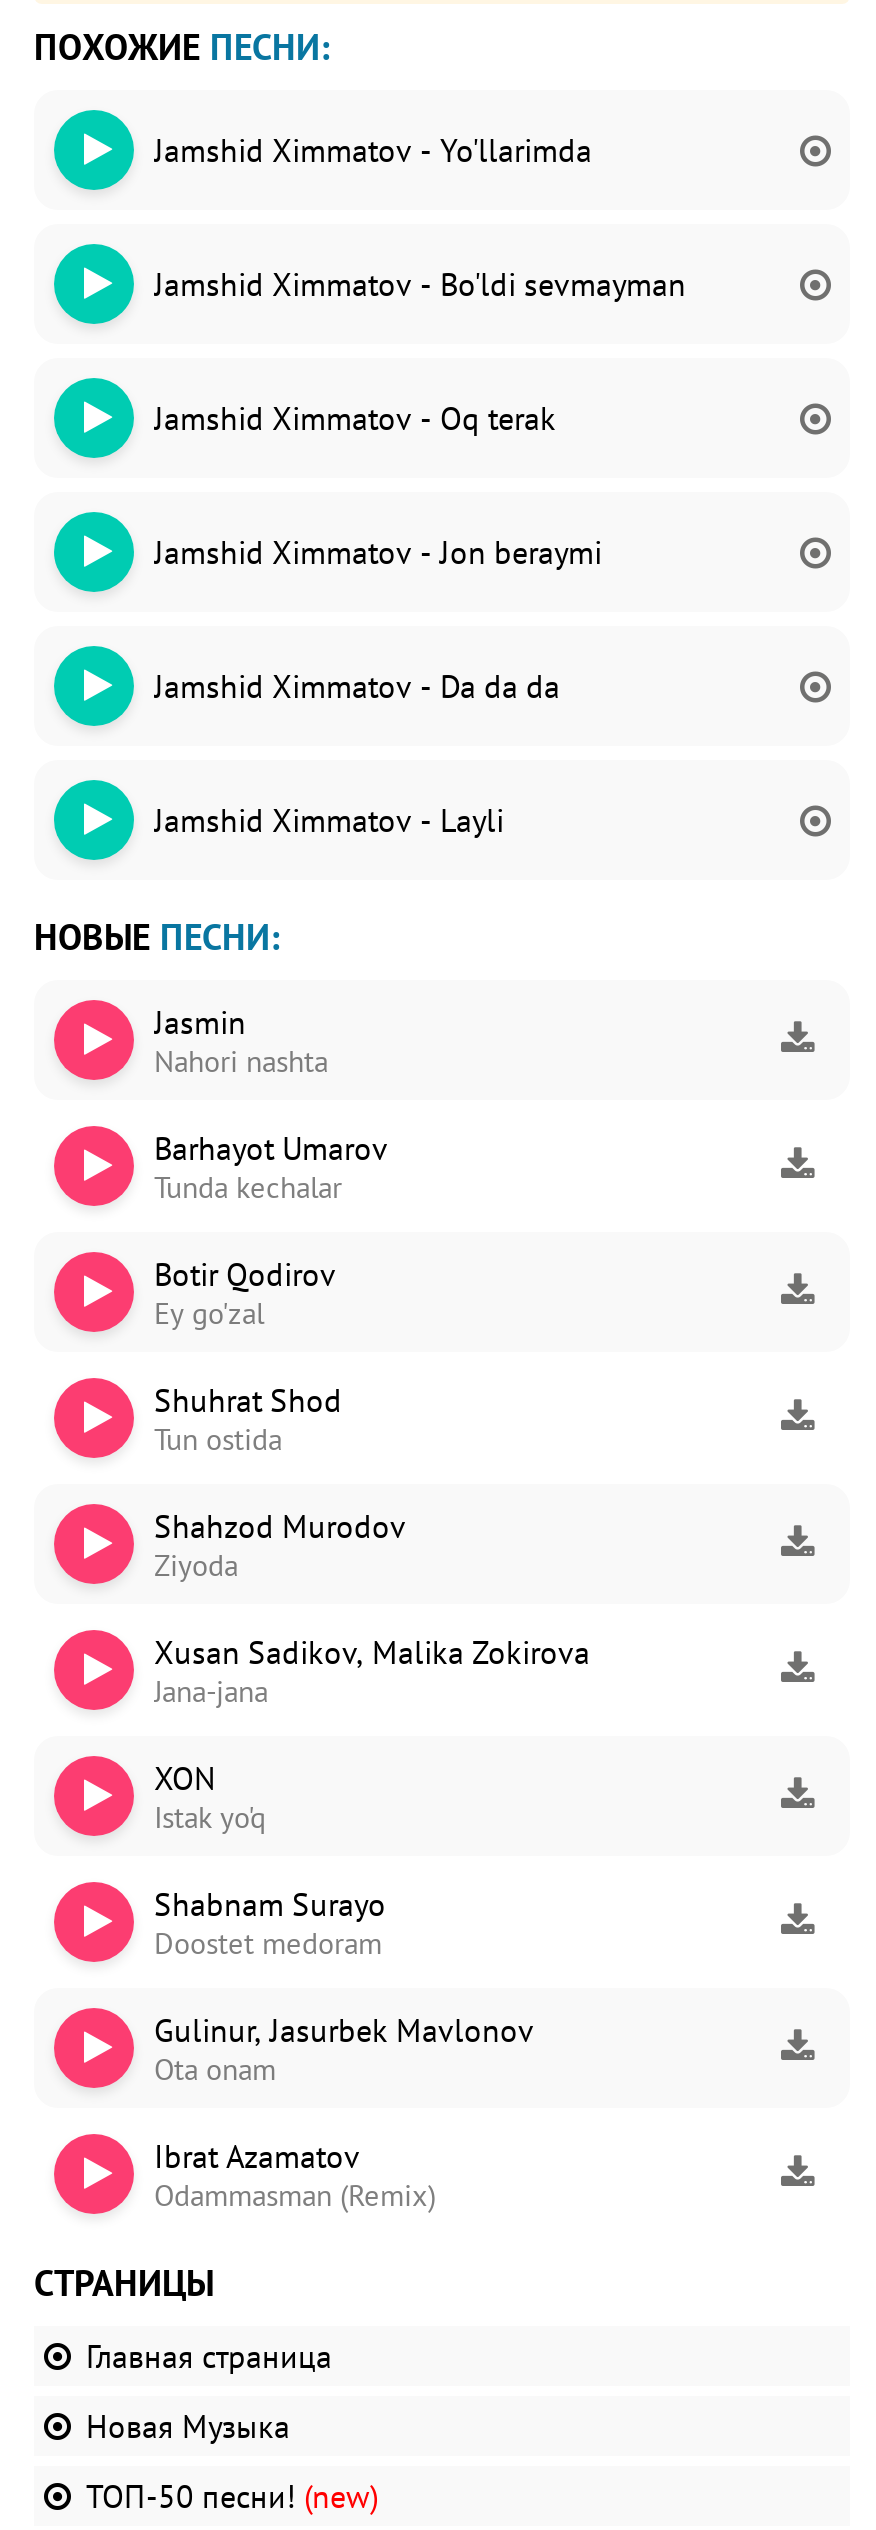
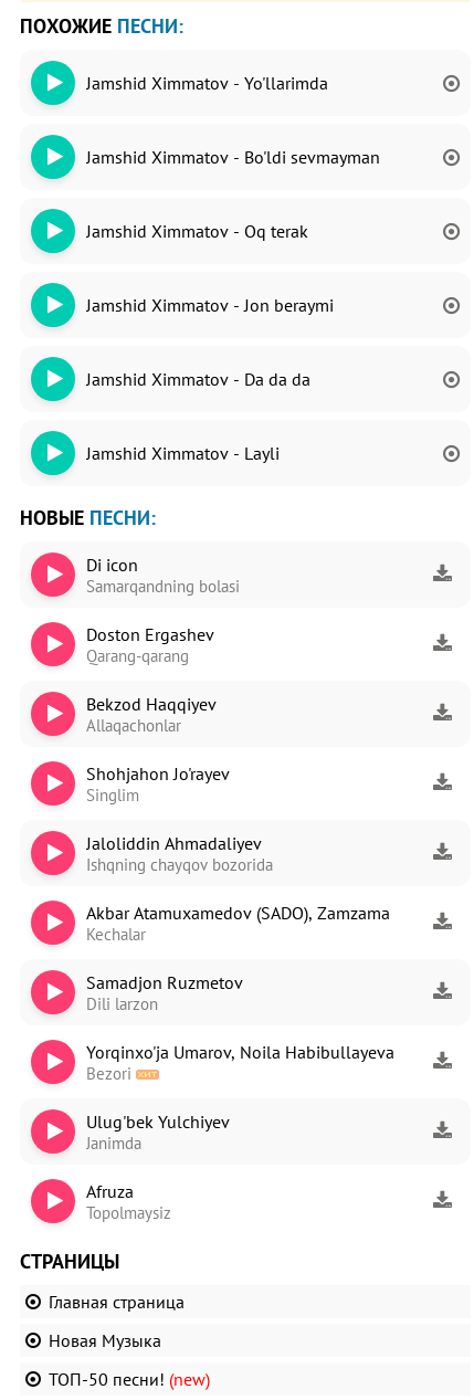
[154,1001,328,1079] Jasmin | Nahori nashta -> [86,553,240,596] Di icon | Samarqandning bolasi
[154,1127,388,1205] Barhayot Umarov | Tunda kechalar -> [86,623,214,666] Doston Ergashev | Qarang-qarang
[154,1253,336,1331] Botir Qodirov | Ey go'zal -> [86,692,217,735] Bekzod Haqqiyev | Allaqachonlar
[154,1379,342,1457] Shuhrat Shod | Tun ostida -> [86,762,230,805] Shohjahon Jo'rayev | Singlim
[154,1505,406,1583] Shahzod Murodov | Ziyoda -> [86,831,273,875] Jaloliddin Ahmadaliyev | Ishqning chayqov bozorida
[154,1631,590,1709] Xusan Sadikov, Malika Zokirova | Jana-jana -> [86,901,390,944] Akbar Atamuxamedov (SADO), Zamzama | Kechalar
[154,1757,266,1835] XON | Istak yo'q -> [86,971,243,1014] Samadjon Ruzmetov | Dili larzon
[154,1883,386,1961] Shabnam Surayo | Doostet medoram -> [86,1040,394,1083] Yorqinxo'ja Umarov, Noila Habibullayeva | Bezori
[154,2009,534,2087] Gulinur, Jasurbek Mavlonov | Ota onam -> [86,1110,230,1153] Ulug'bek Yulchiyev | Janimda
[154,2135,436,2213] Ibrat Azamatov | Odammasman (Remix) -> [86,1180,171,1223] Afruza | Topolmaysiz

